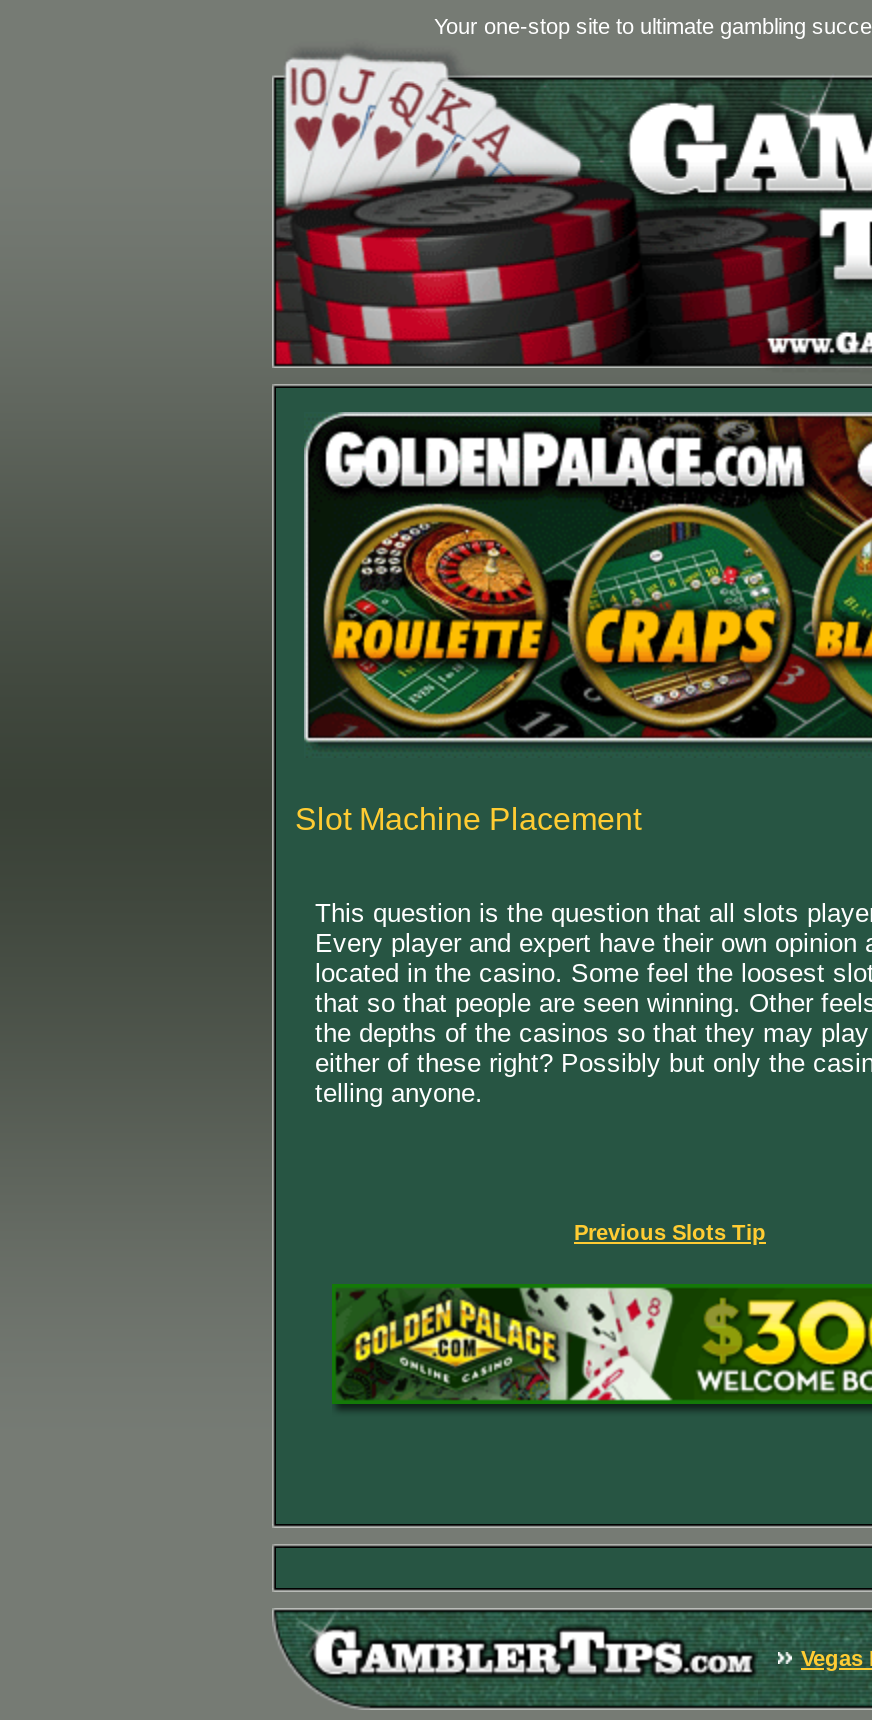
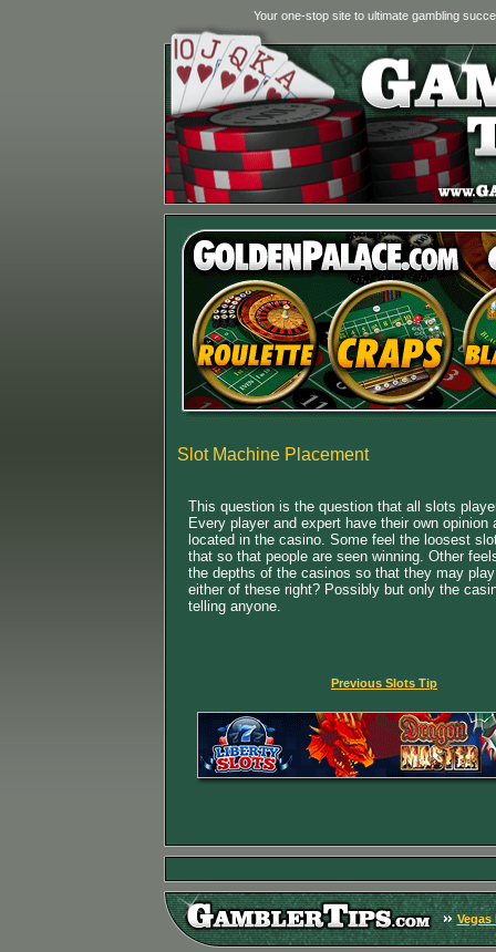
[332,1284,866,1404] [image] -> [196,711,493,779] [image]

